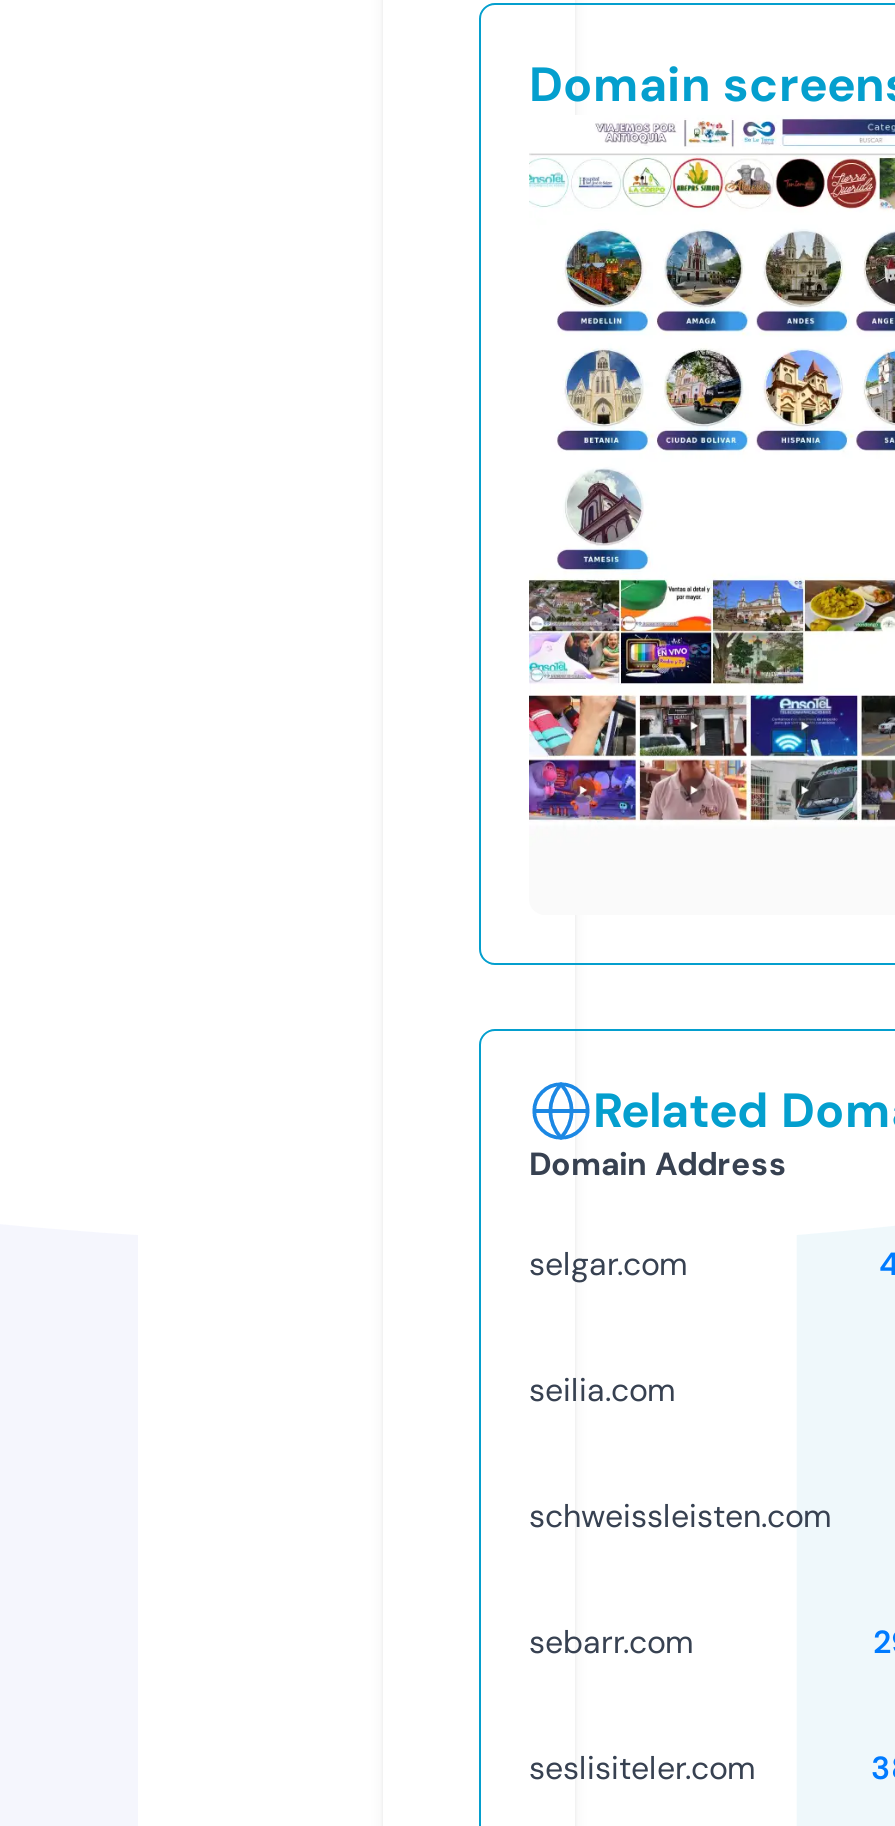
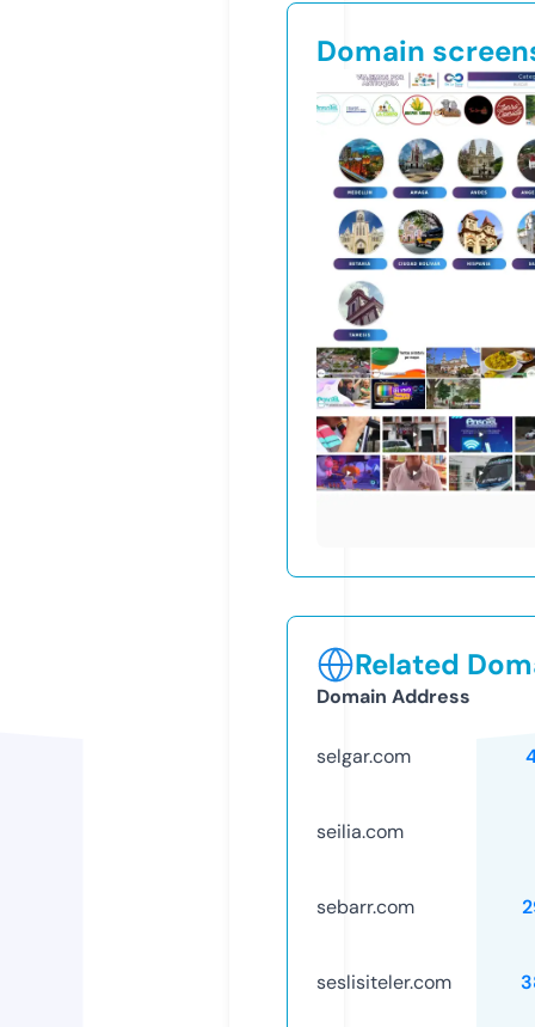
[529,1495,831,1537] schweissleisten.com -> none

